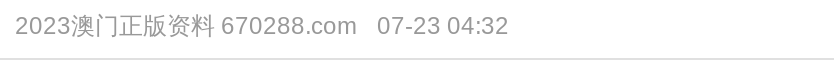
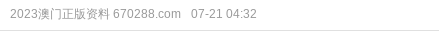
[15,12,509,40] 2023澳门正版资料 670288.com 07-23 04:32 -> [10,7,257,21] 2023澳门正版资料 670288.com 07-21 04:32

